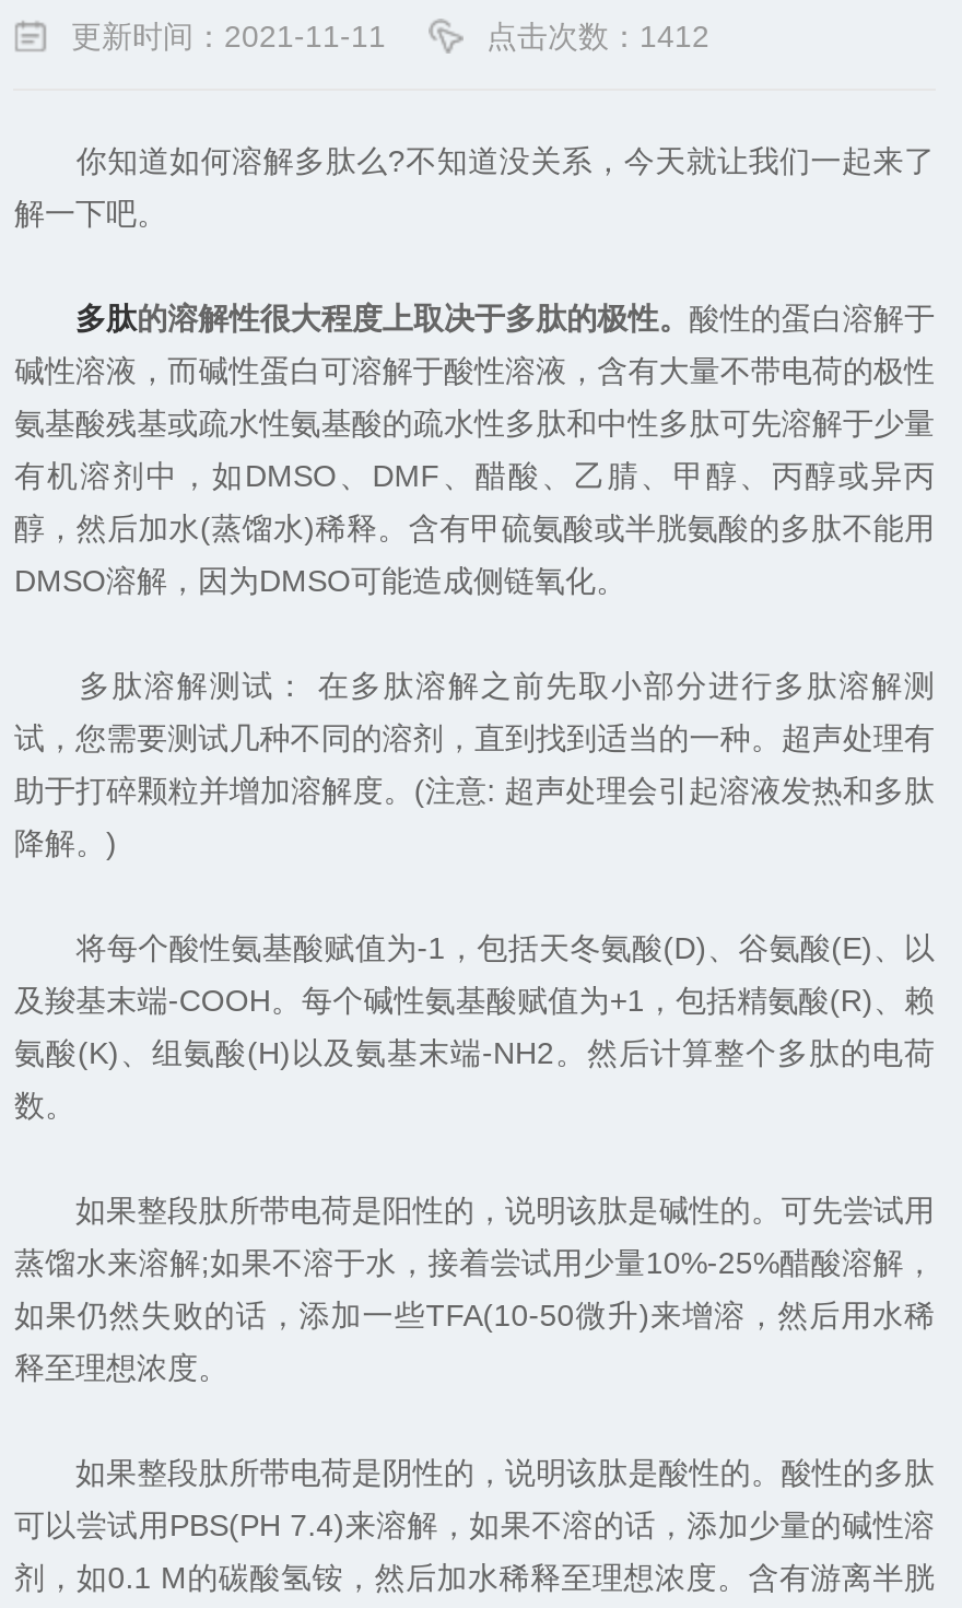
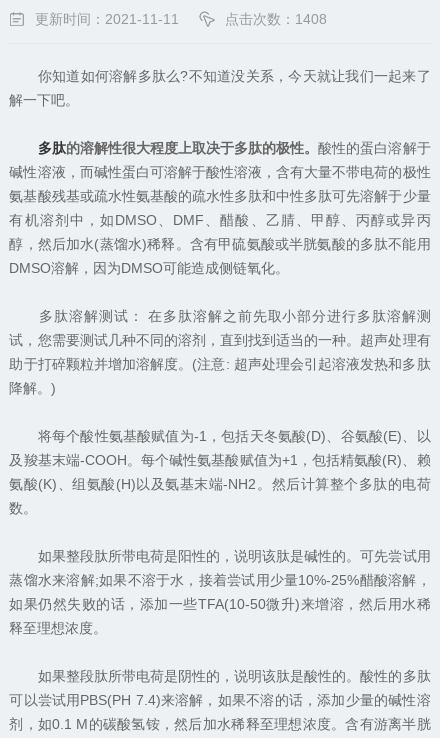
[486,19,709,54] 点击次数：1412 -> [225,11,327,27] 点击次数：1408

